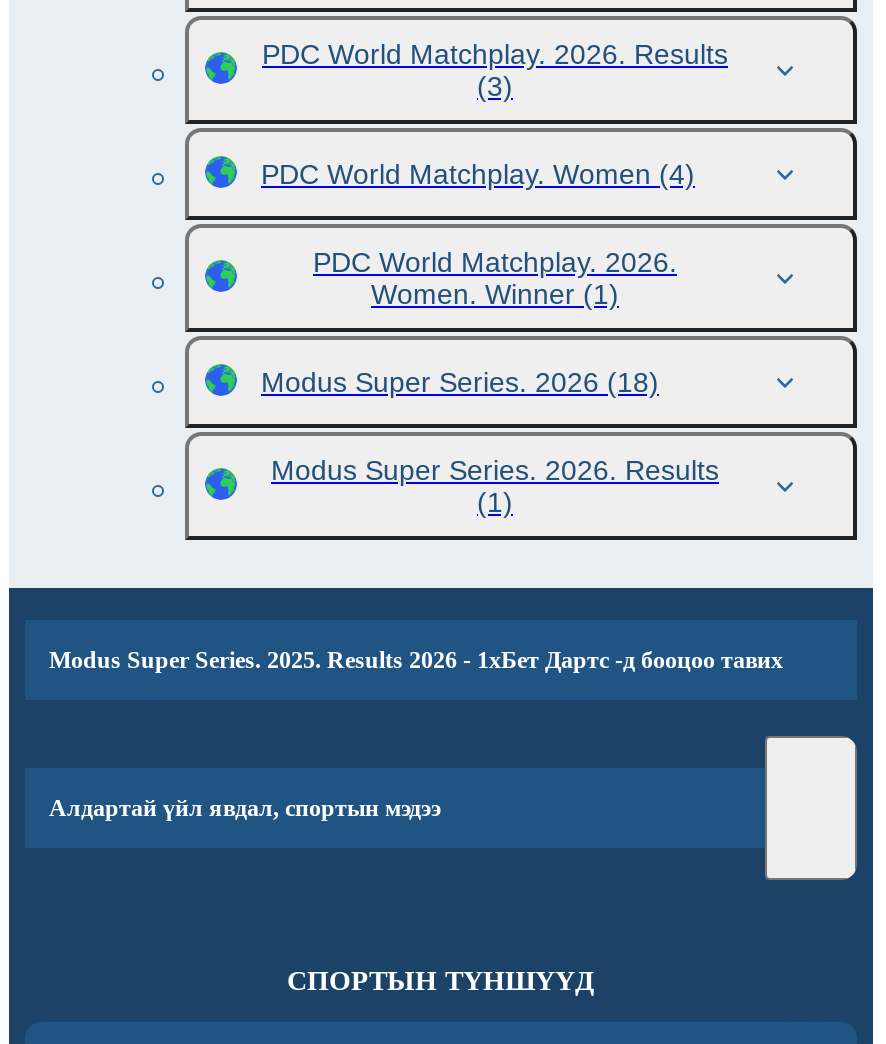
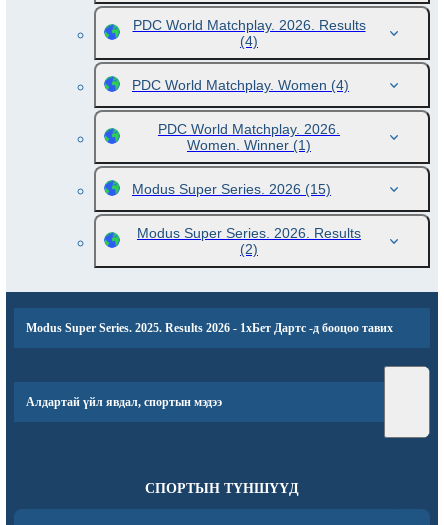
[477,70,513,102] (3) -> [240,33,258,49] (4)
[261,366,659,398] Modus Super Series. 2026 (18) -> [132,181,331,197] Modus Super Series. 2026 (15)
[477,486,513,518] (1) -> [240,241,258,257] (2)

